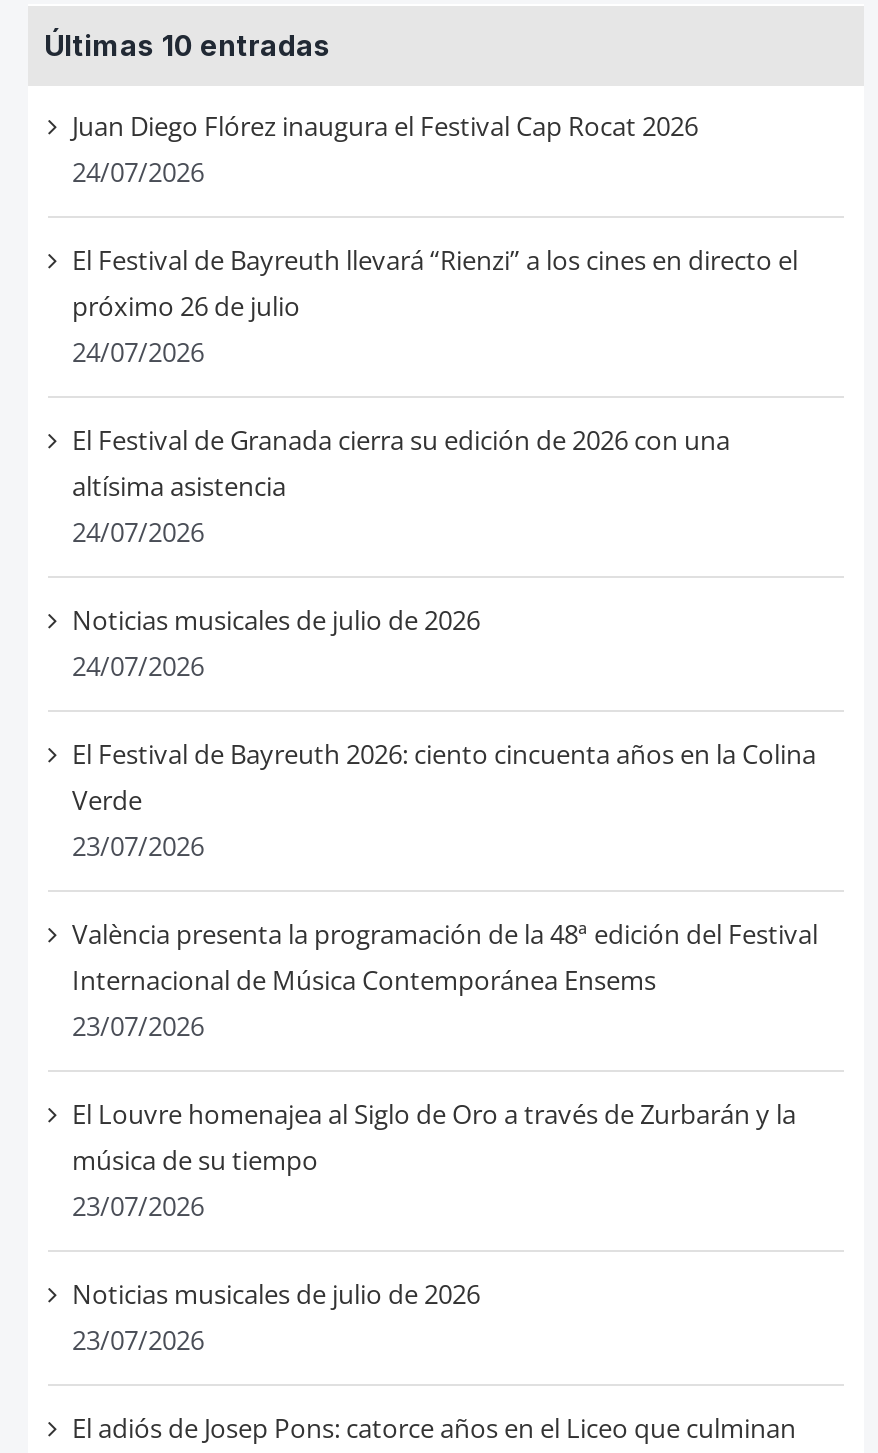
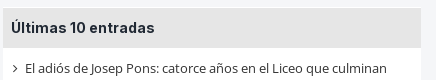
[72,108,818,1358] Juan Diego Flórez inaugura el Festival Cap Rocat 2026 | 24/07/2026 | El Festival de Bayreuth llevará “Rienzi” a los cines en directo el | próximo 26 de julio | 24/07/2026 | El Festival de Granada cierra su edición de 2026 con una | altísima asistencia | 24/07/2026 | Noticias musicales de julio de 2026 | 24/07/2026 | El Festival de Bayreuth 2026: ciento cincuenta años en la Colina | Verde | 23/07/2026 | València presenta la programación de la 48ª edición del Festival | Internacional de Música Contemporánea Ensems | 23/07/2026 | El Louvre homenajea al Siglo de Oro a través de Zurbarán y la | música de su tiempo | 23/07/2026 | Noticias musicales de julio de 2026 | 23/07/2026 -> none

